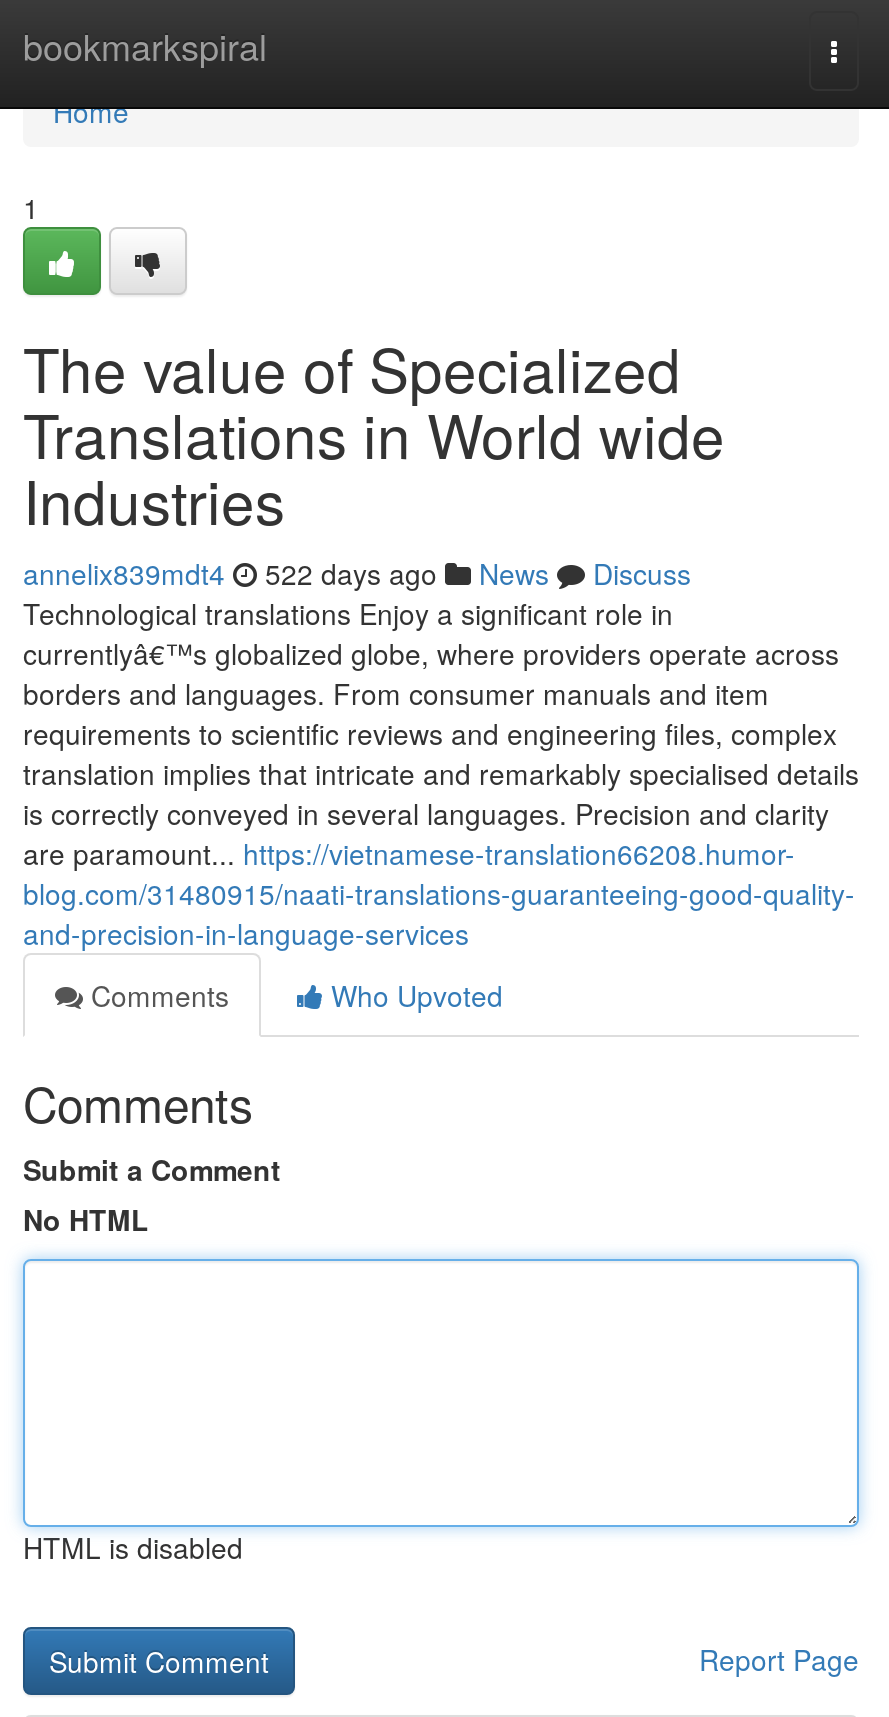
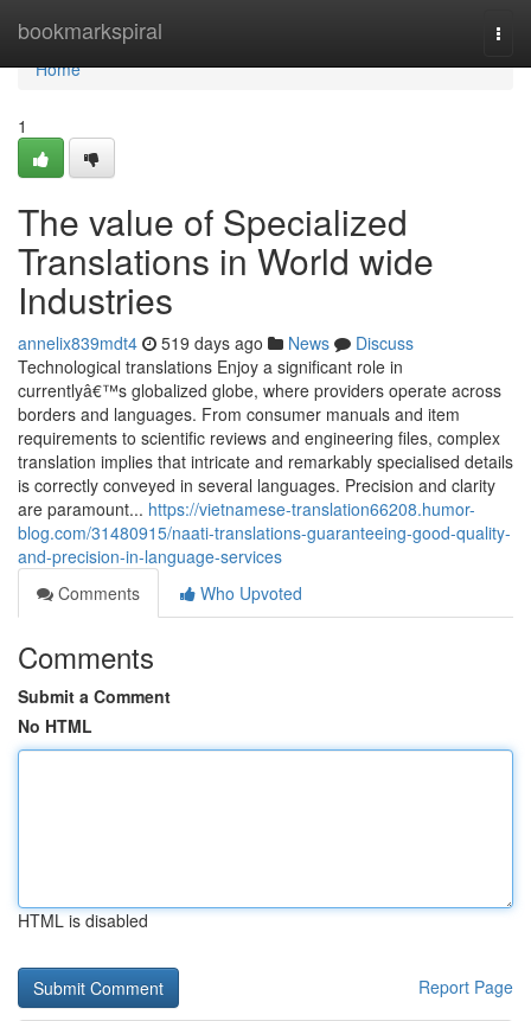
[23,553,691,593] annelix839mdt4 522 days ago News Discuss -> [18,331,414,355] annelix839mdt4 519 days ago News Discuss

